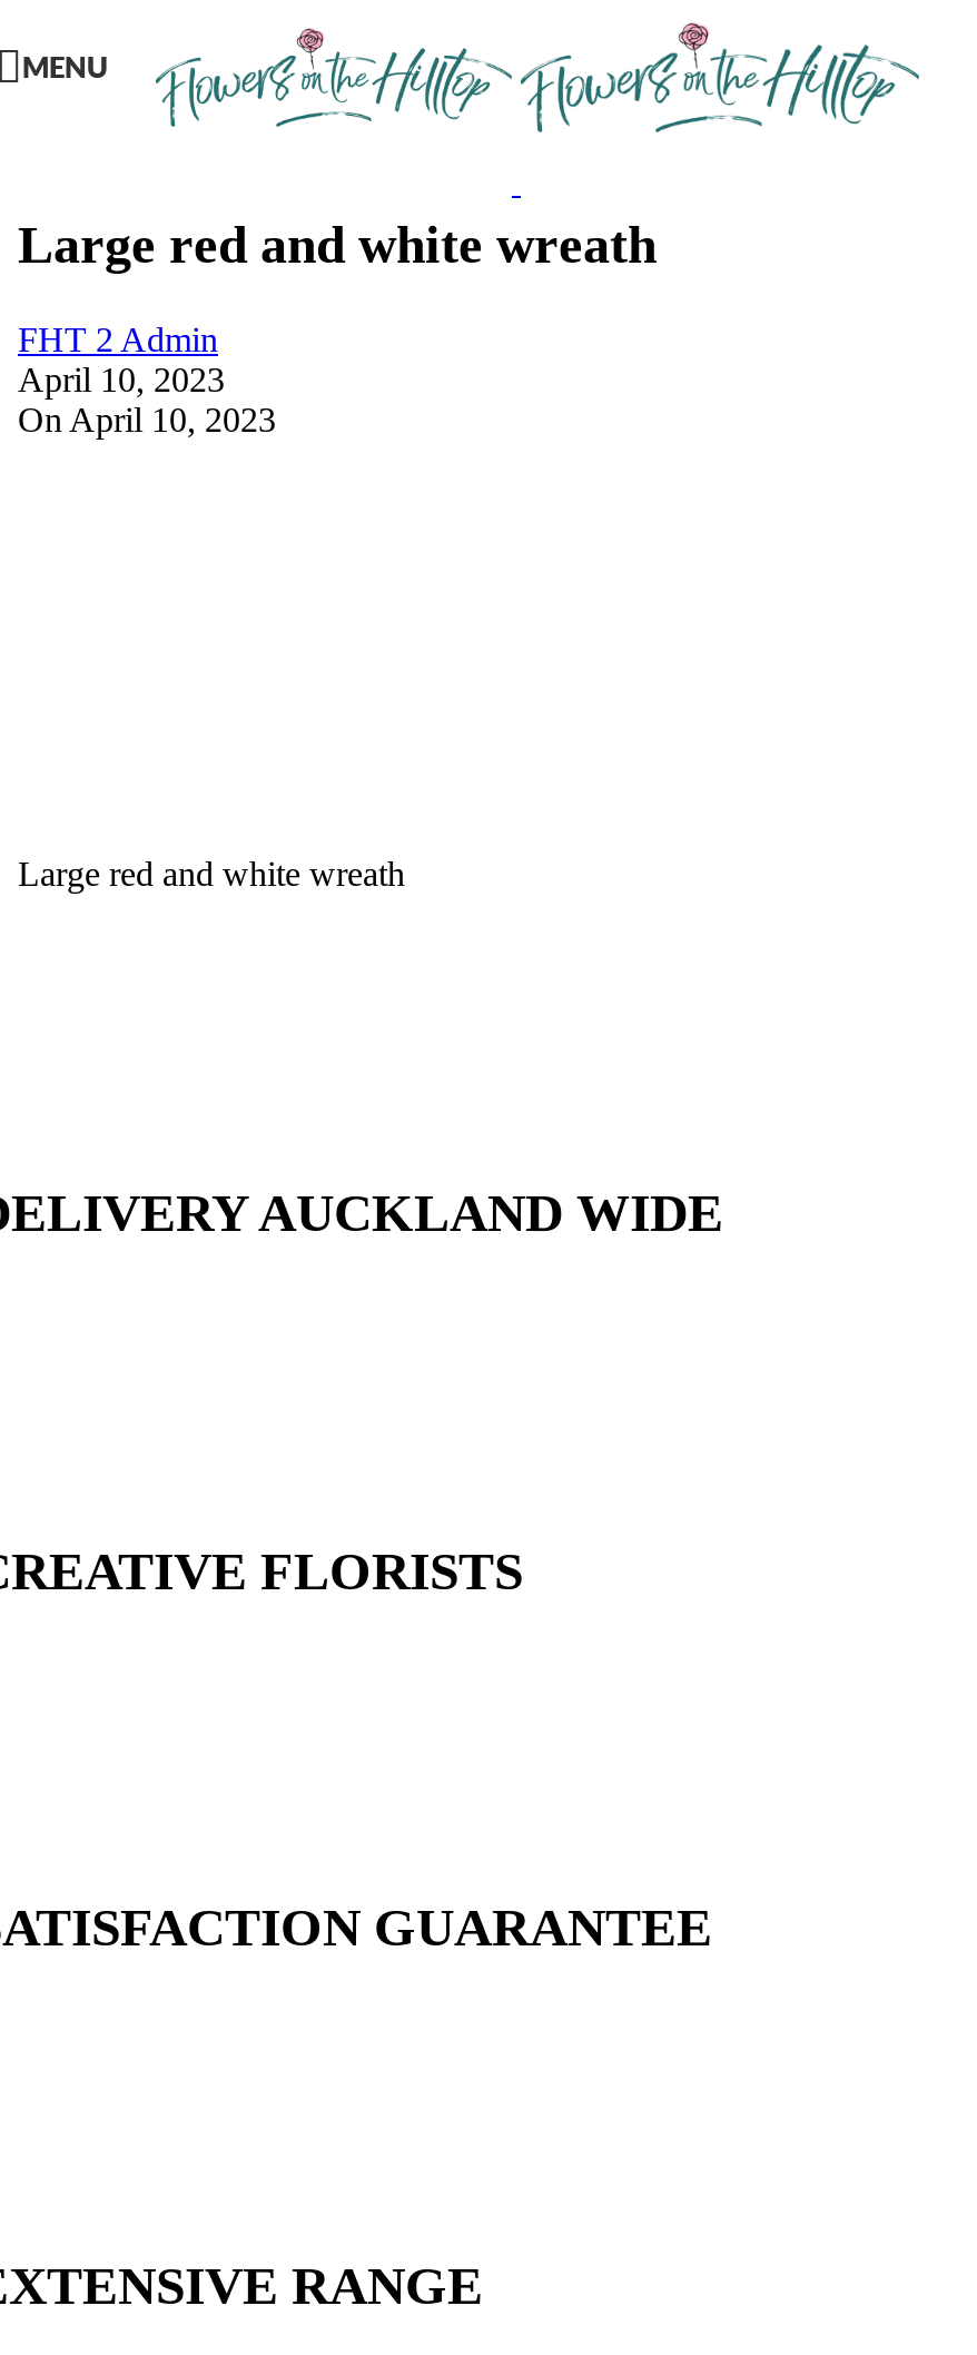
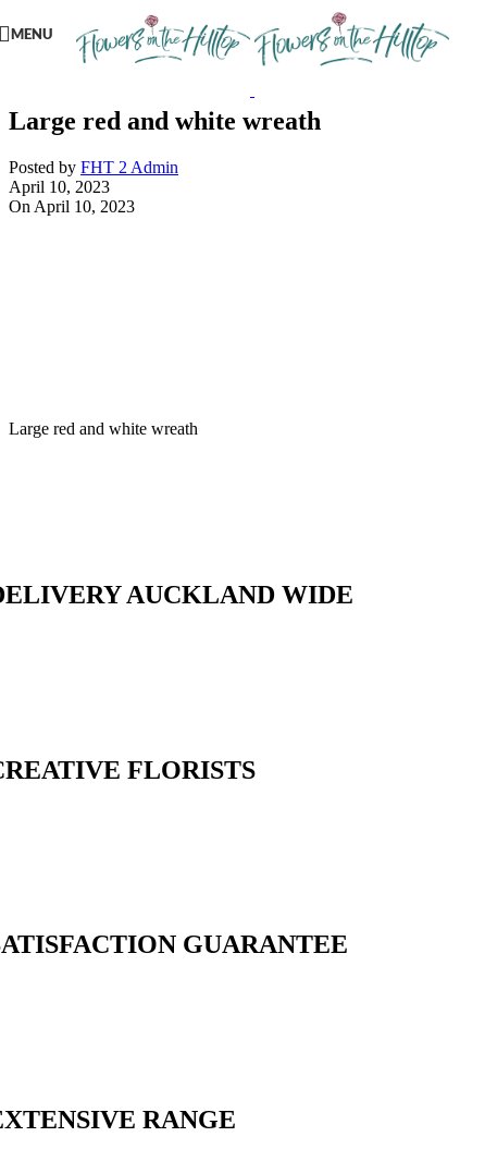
[18,320,218,358] FHT 2 Admin -> [9,158,178,176] Posted by FHT 2 Admin

